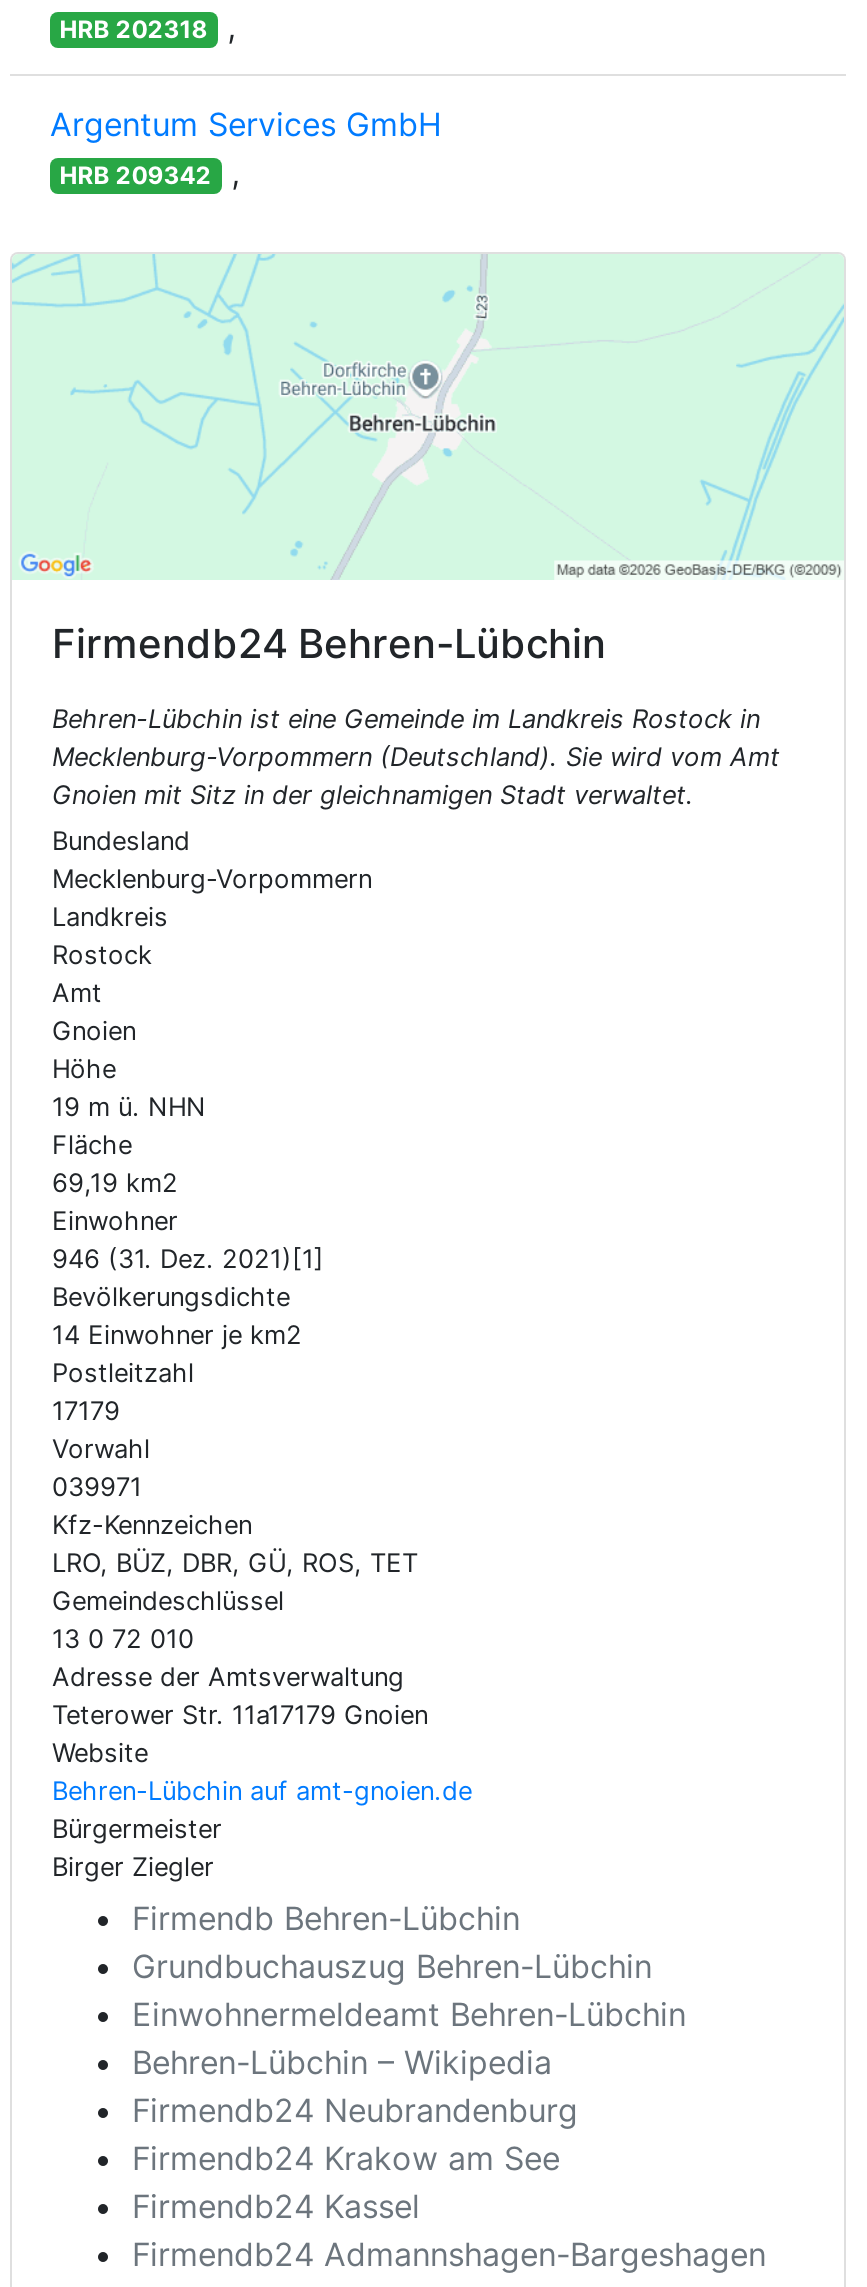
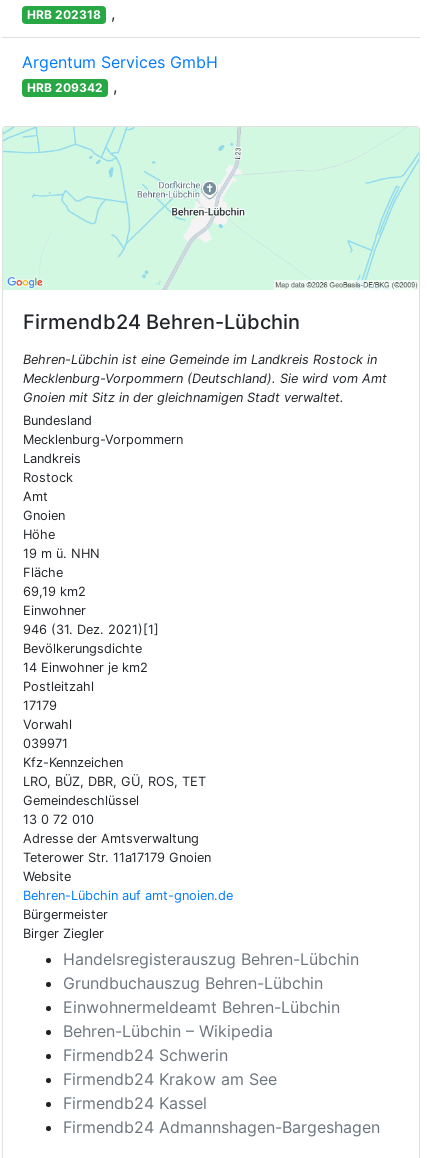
[132,1897,520,1937] Firmendb Behren-Lübchin -> [63,948,359,968] Handelsregisterauszug Behren-Lübchin
[132,2089,578,2129] Firmendb24 Neubrandenburg -> [63,1044,228,1064] Firmendb24 Schwerin

